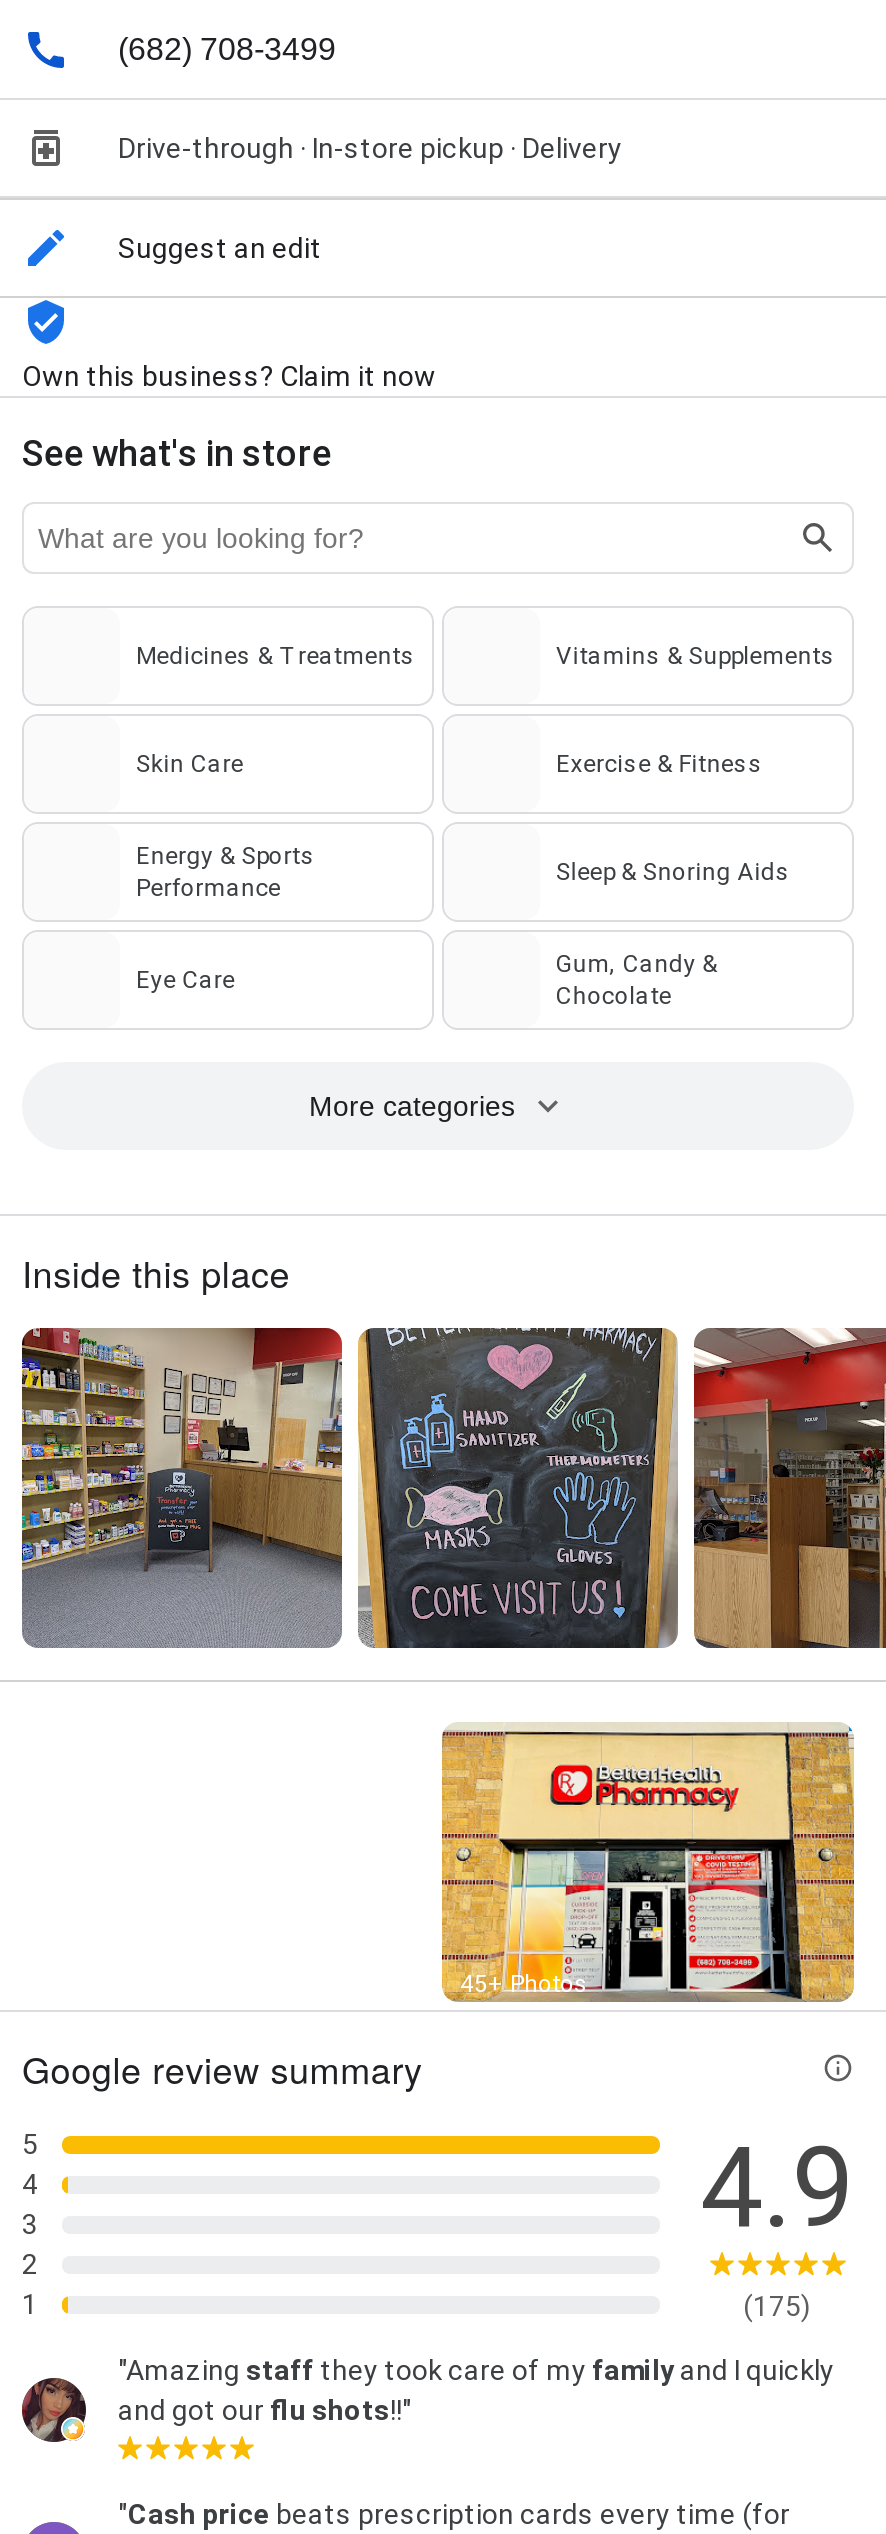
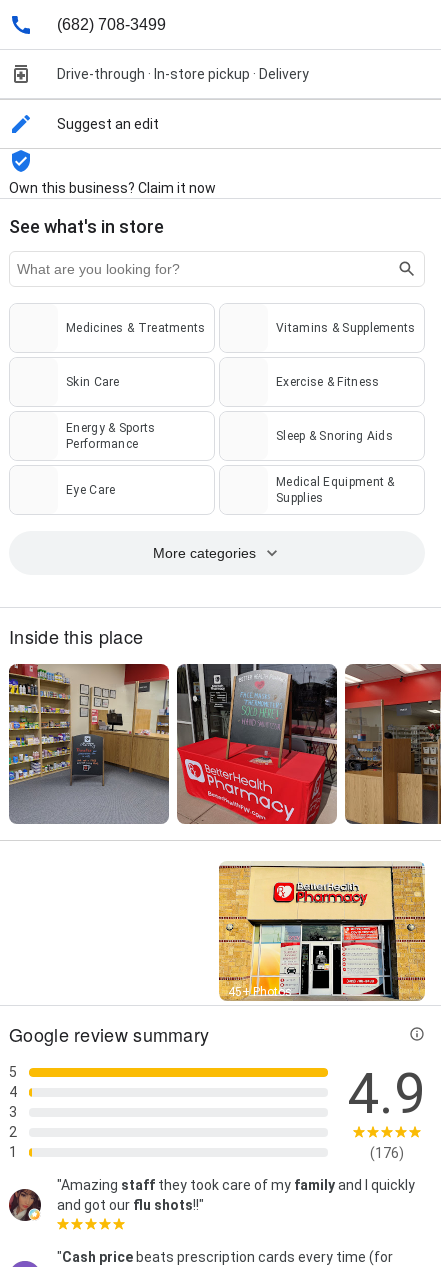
[556,950,717,1010] Gum, Candy & | Chocolate -> [276,475,395,505] Medical Equipment & | Supplies
[356,1326,678,1650] [image] -> [176,664,338,825] [image]
[743,2289,811,2321] (175) -> [369,1145,403,1161] (176)

